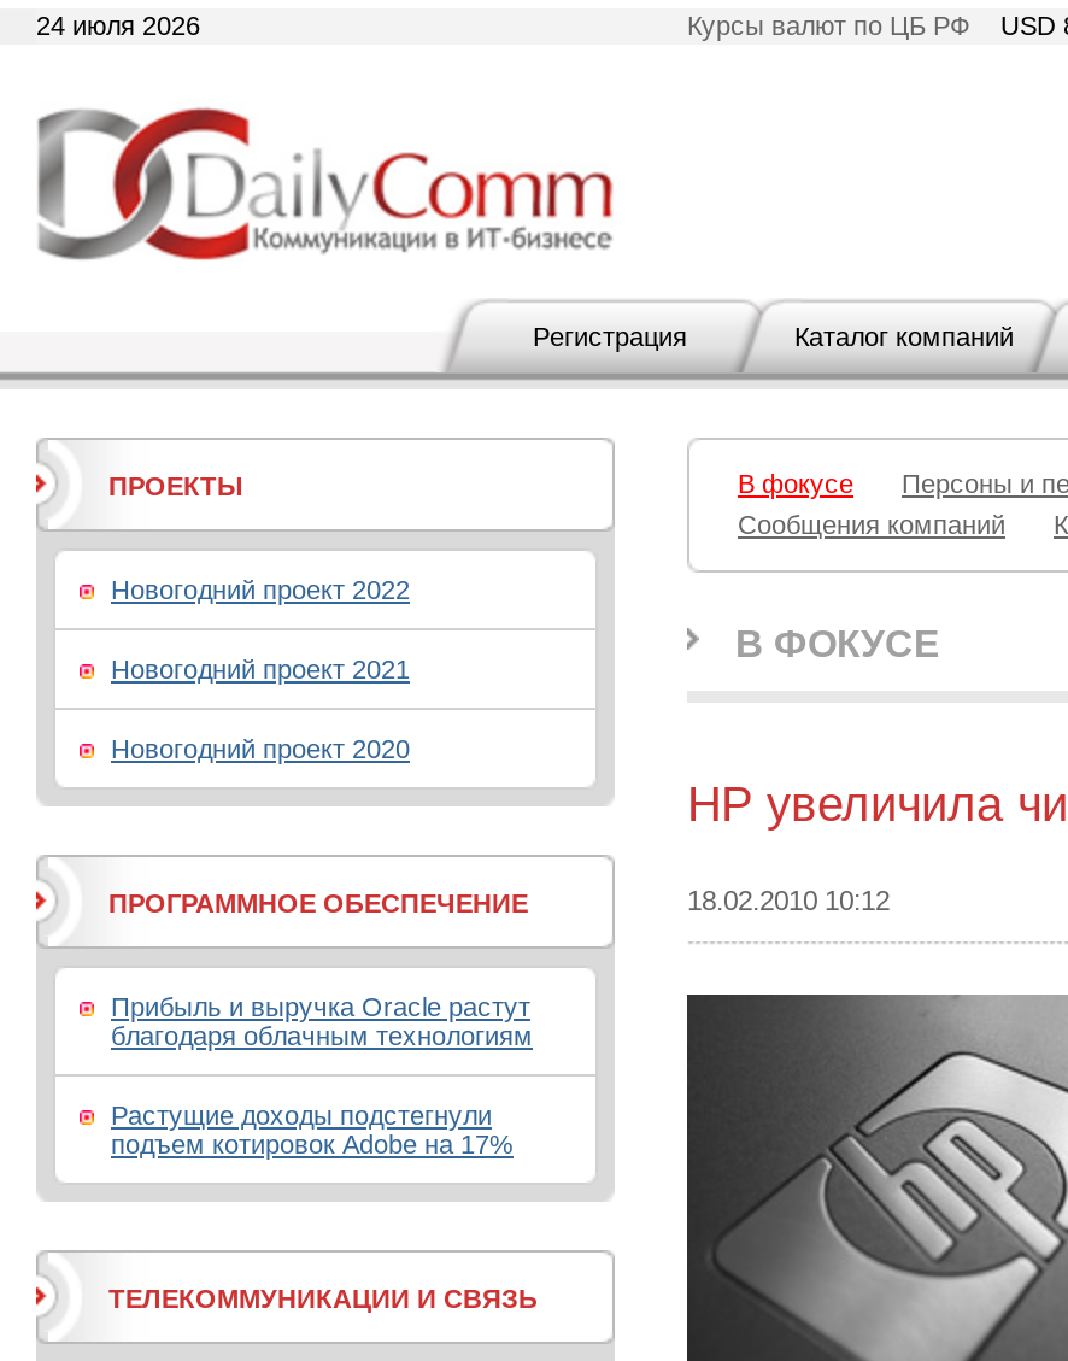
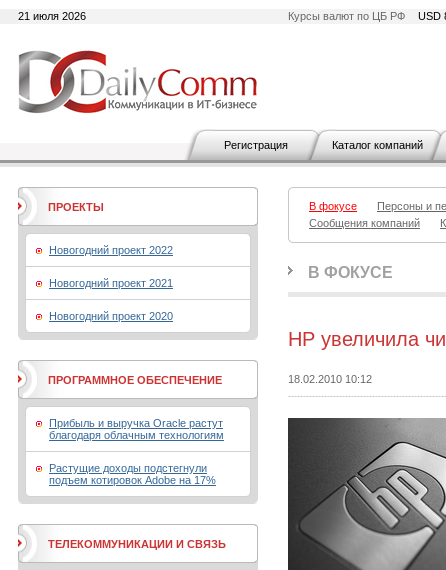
[36,11,200,40] 24 июля 2026 -> [18,10,86,22] 21 июля 2026

